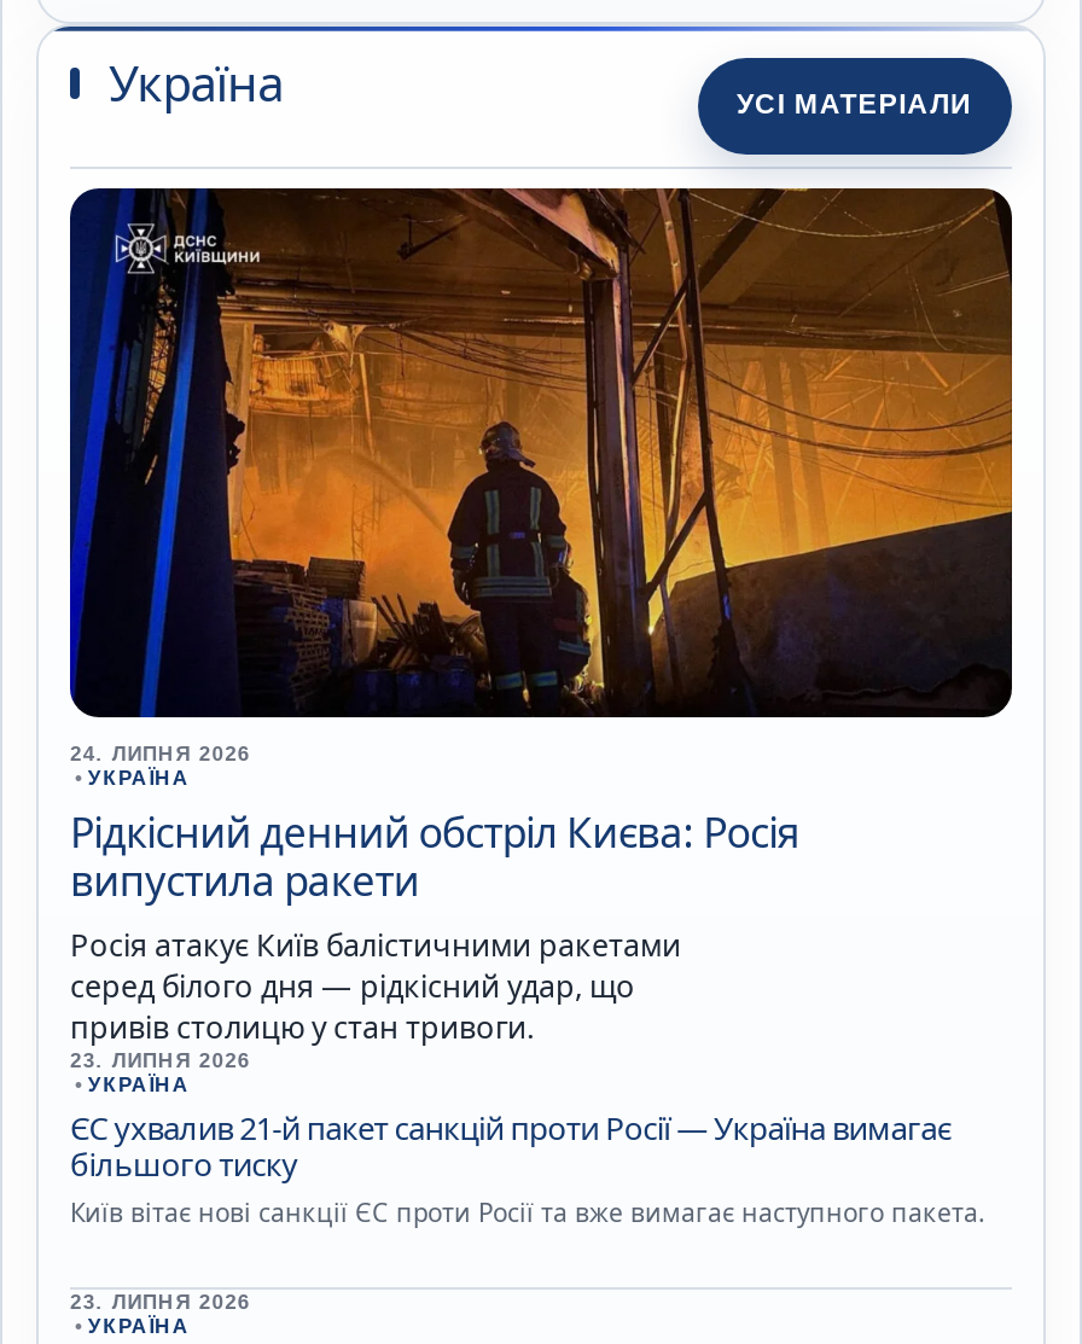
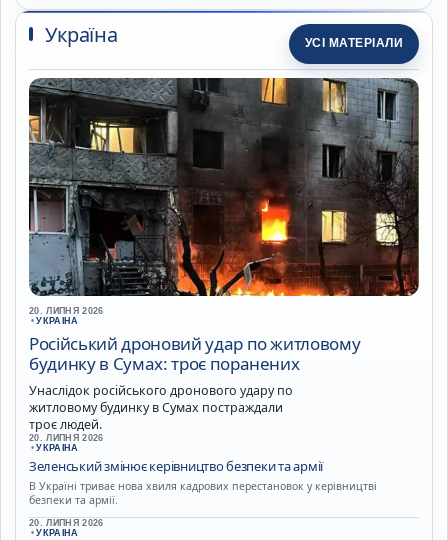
[68,186,1014,766] [image] | 24. ЛИПНЯ 2026 -> [28,77,420,316] [image] | 20. ЛИПНЯ 2026
[70,804,800,1073] Рідкісний денний обстріл Києва: Росія | випустила ракети | Росія атакує Київ балістичними ракетами | серед білого дня — рідкісний удар, що | привів столицю у стан тривоги. | 23. ЛИПНЯ 2026 -> [29,332,360,443] Російський дроновий удар по житловому | будинку в Сумах: троє поранених | Унаслідок російського дронового удару по | житловому будинку в Сумах постраждали | троє людей. | 20. ЛИПНЯ 2026
[70,1106,985,1230] ЄС ухвалив 21-й пакет санкцій проти Росії — Україна вимагає | більшого тиску | Київ вітає нові санкції ЄС проти Росії та вже вимагає наступного пакета. -> [29,457,377,507] Зеленський змінює керівництво безпеки та армії | В Україні триває нова хвиля кадрових перестановок у керівництві | безпеки та армії.
[70,1290,251,1314] 23. ЛИПНЯ 2026 -> [29,518,104,528] 20. ЛИПНЯ 2026

